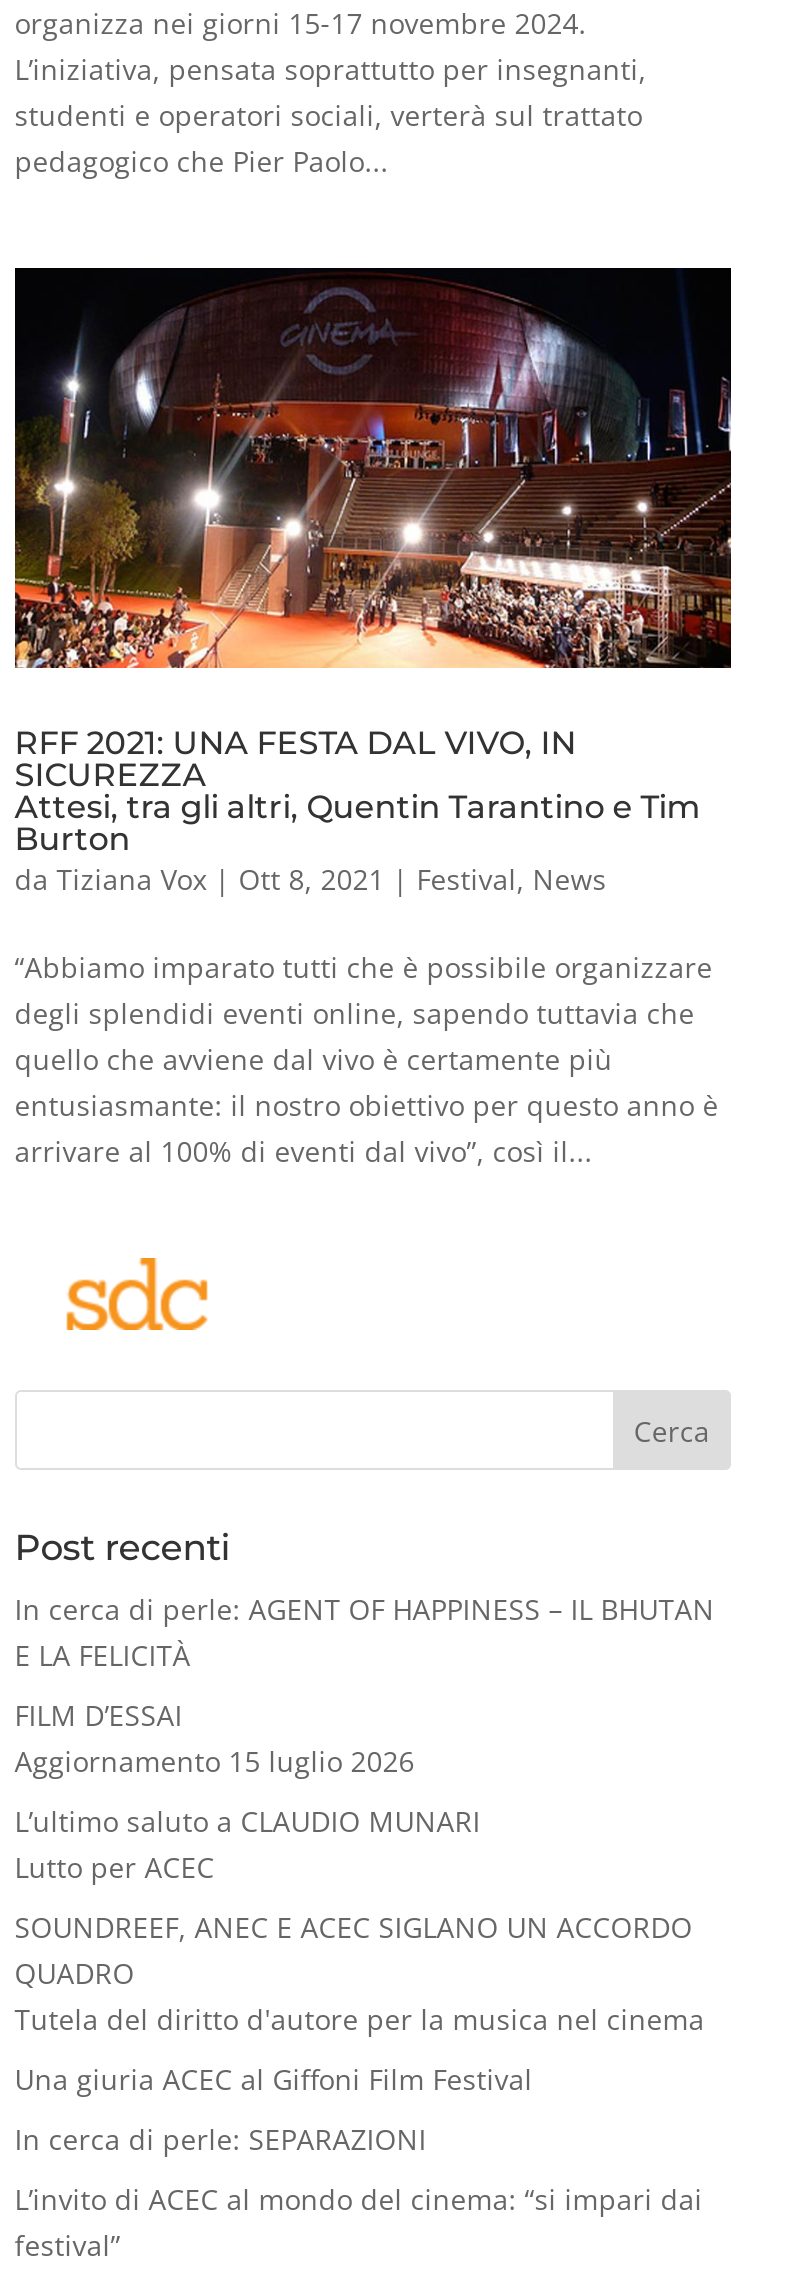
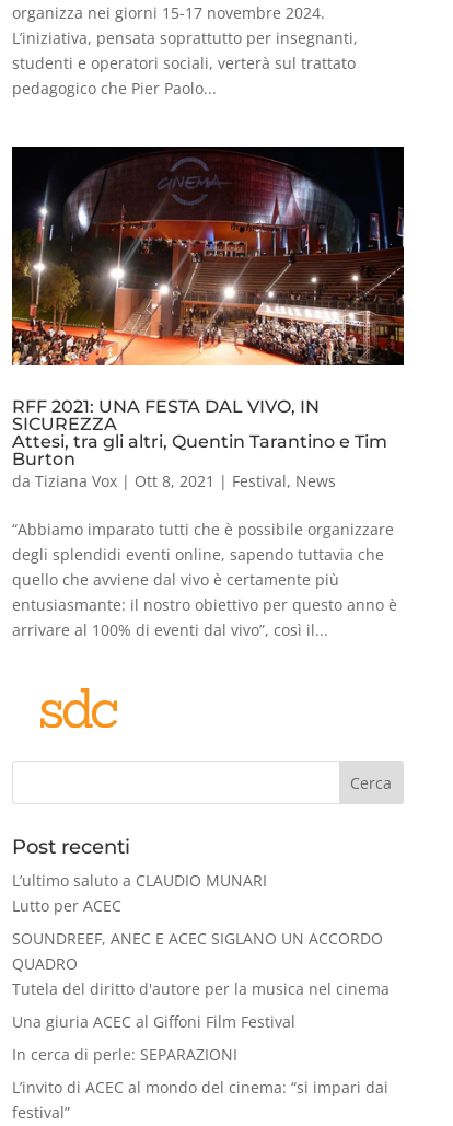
[15,1591,715,1781] In cerca di perle: AGENT OF HAPPINESS – IL BHUTAN | E LA FELICITÀ | FILM D’ESSAI | Aggiornamento 15 luglio 2026 -> none

